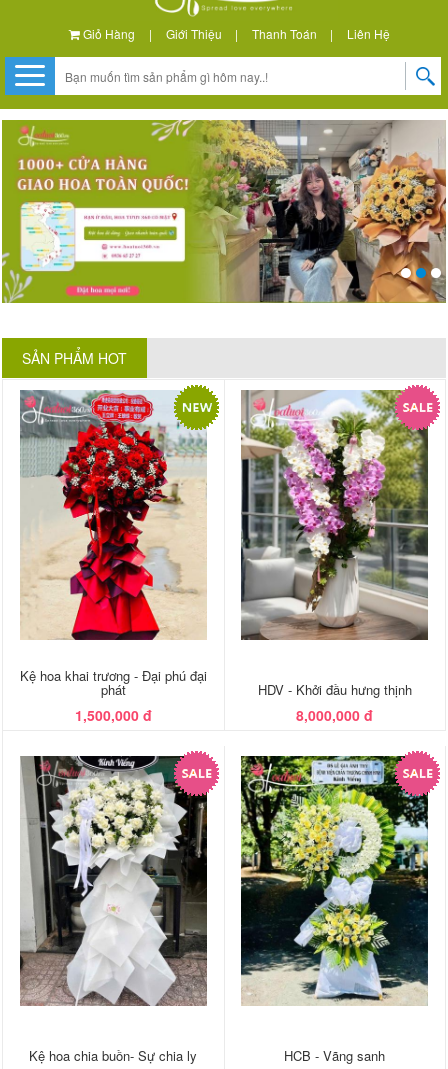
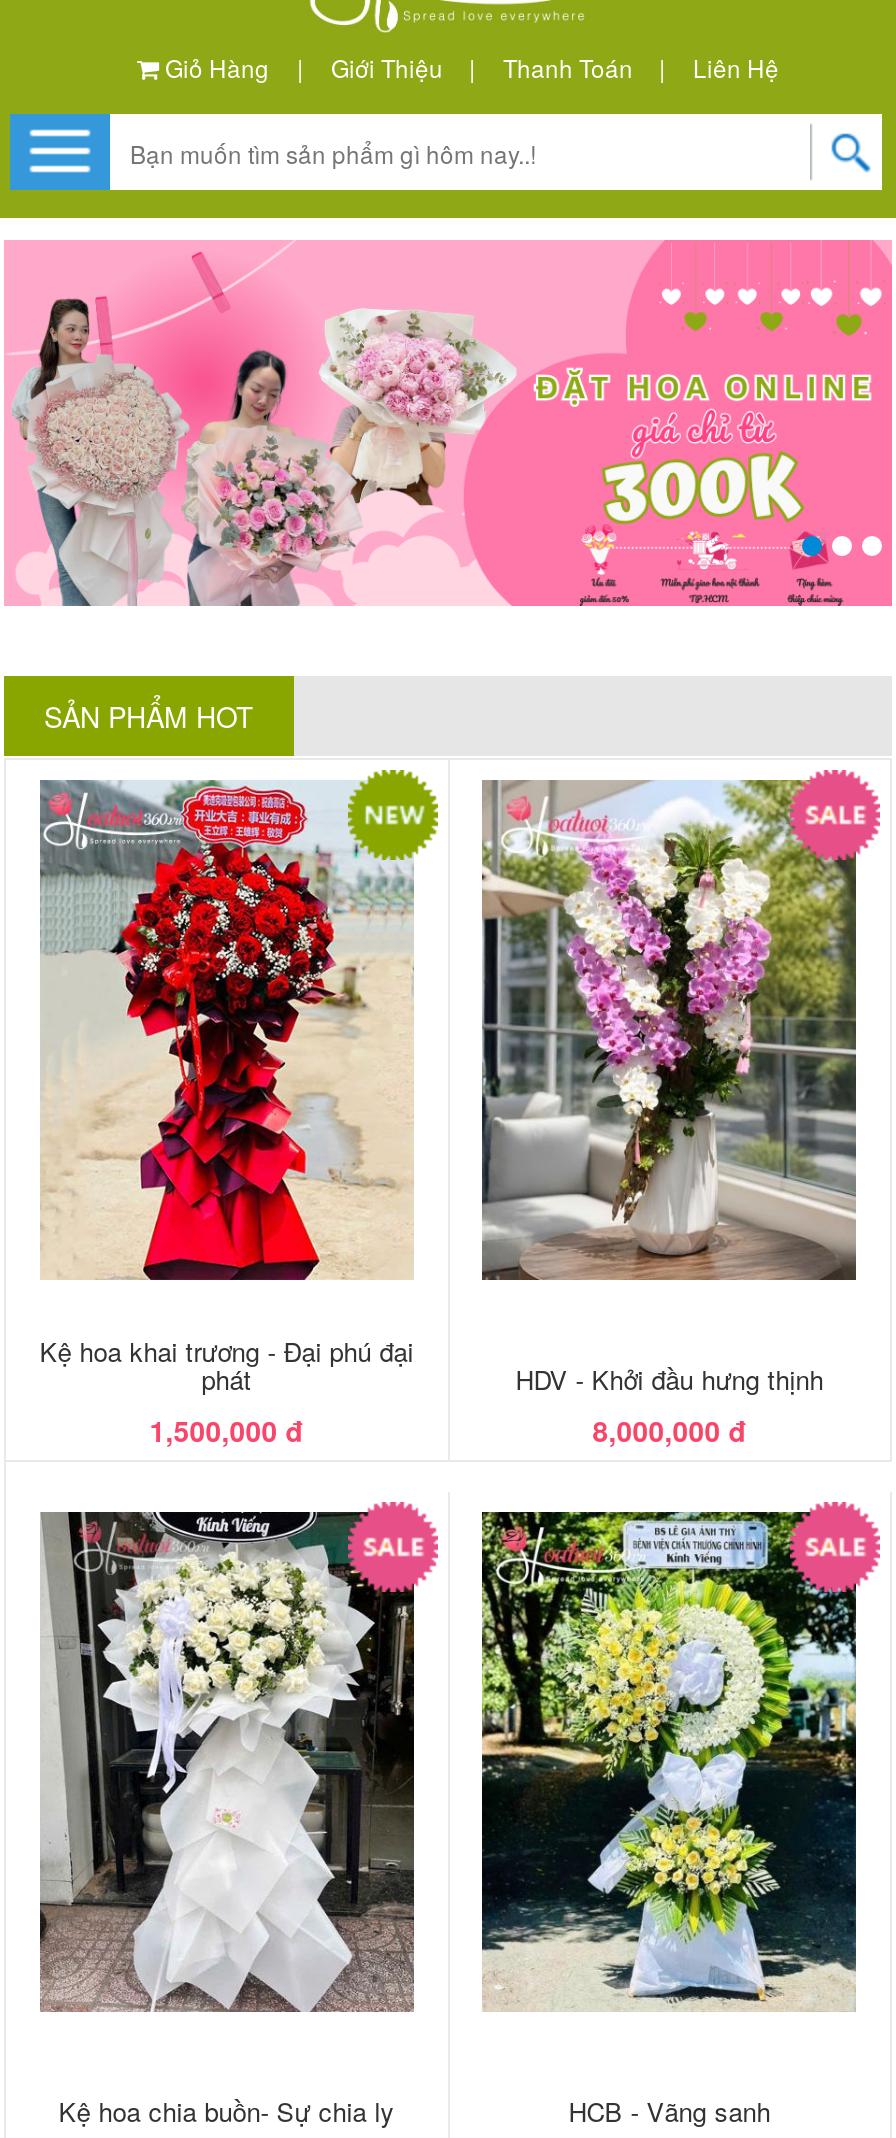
[3,119,445,304] [image] -> [6,238,890,608] [image]

